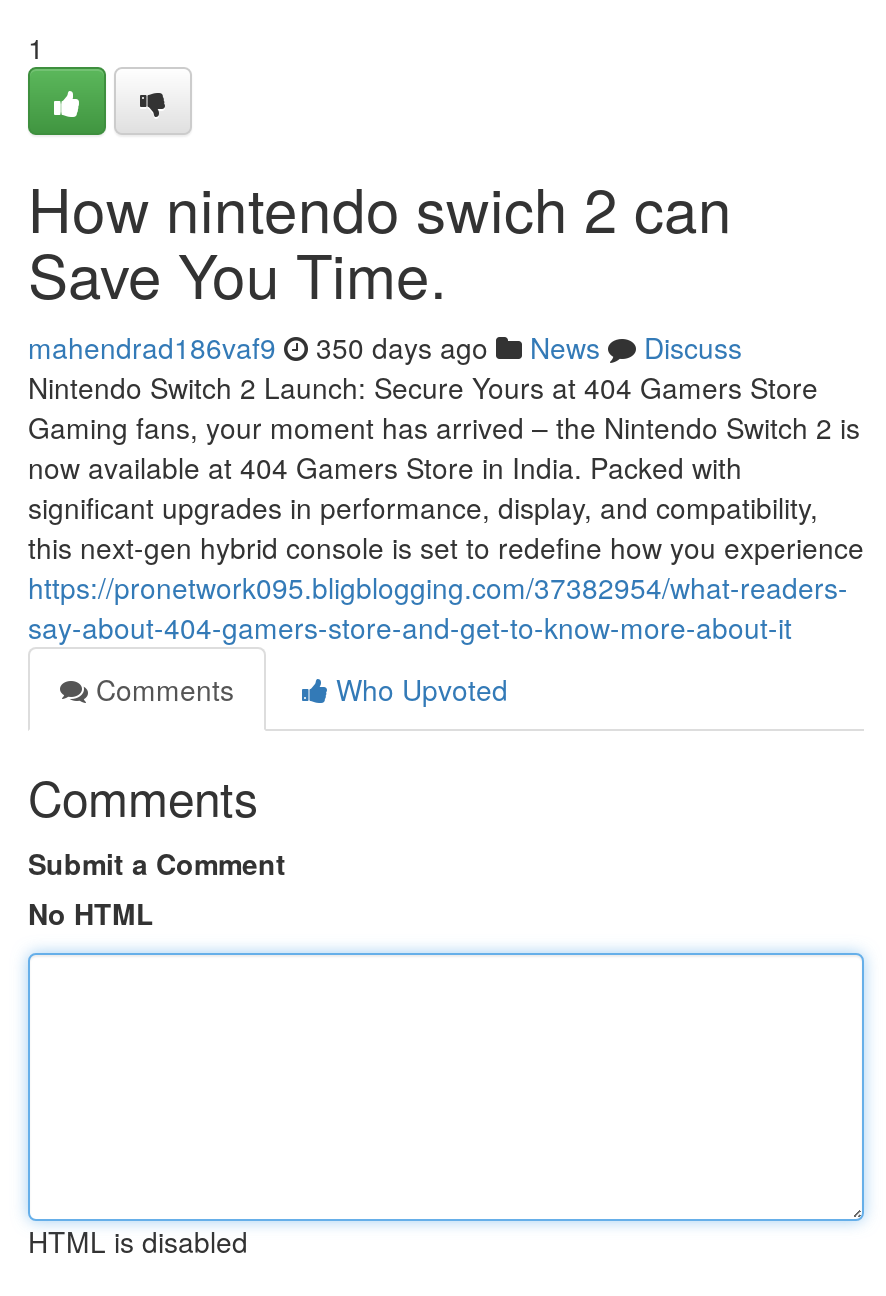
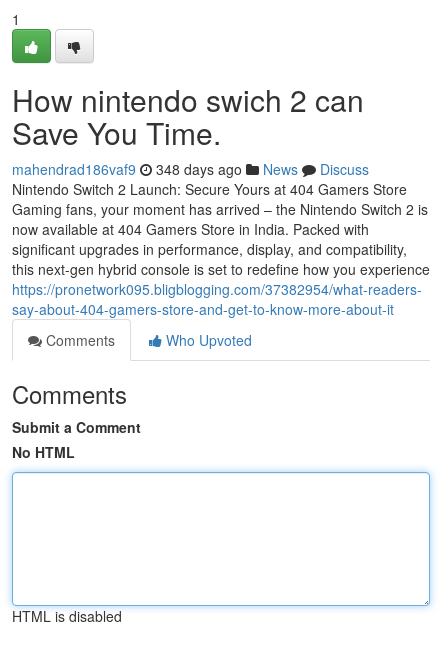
[28,327,742,367] mahendrad186vaf9 350 days ago News Discuss -> [12,159,369,179] mahendrad186vaf9 348 days ago News Discuss

